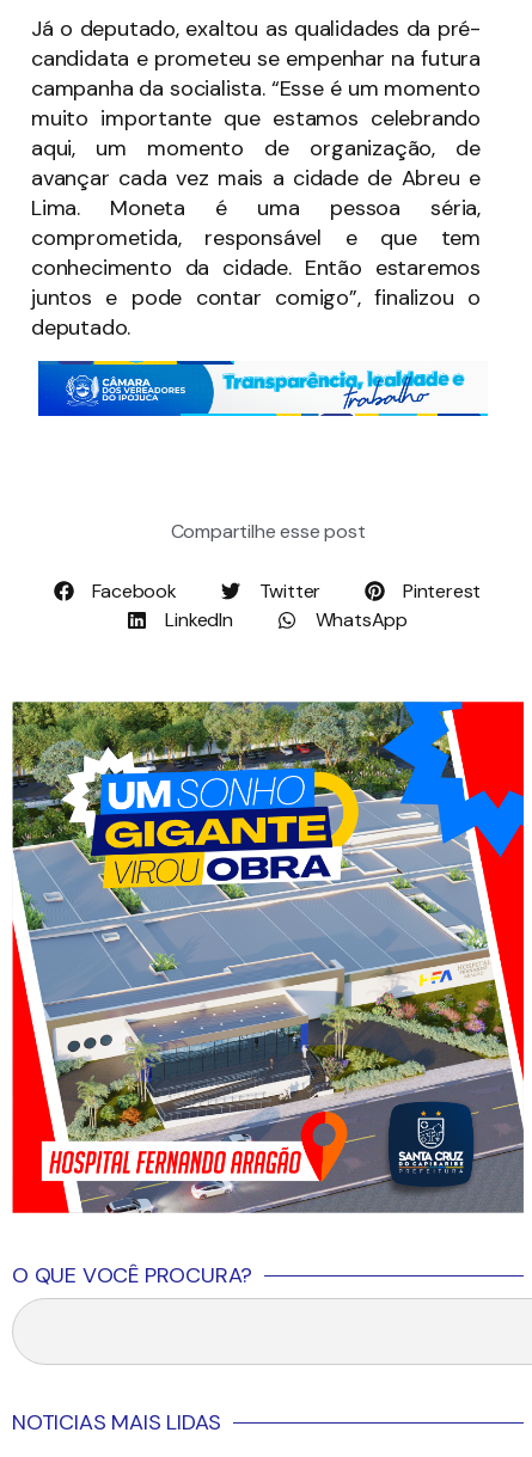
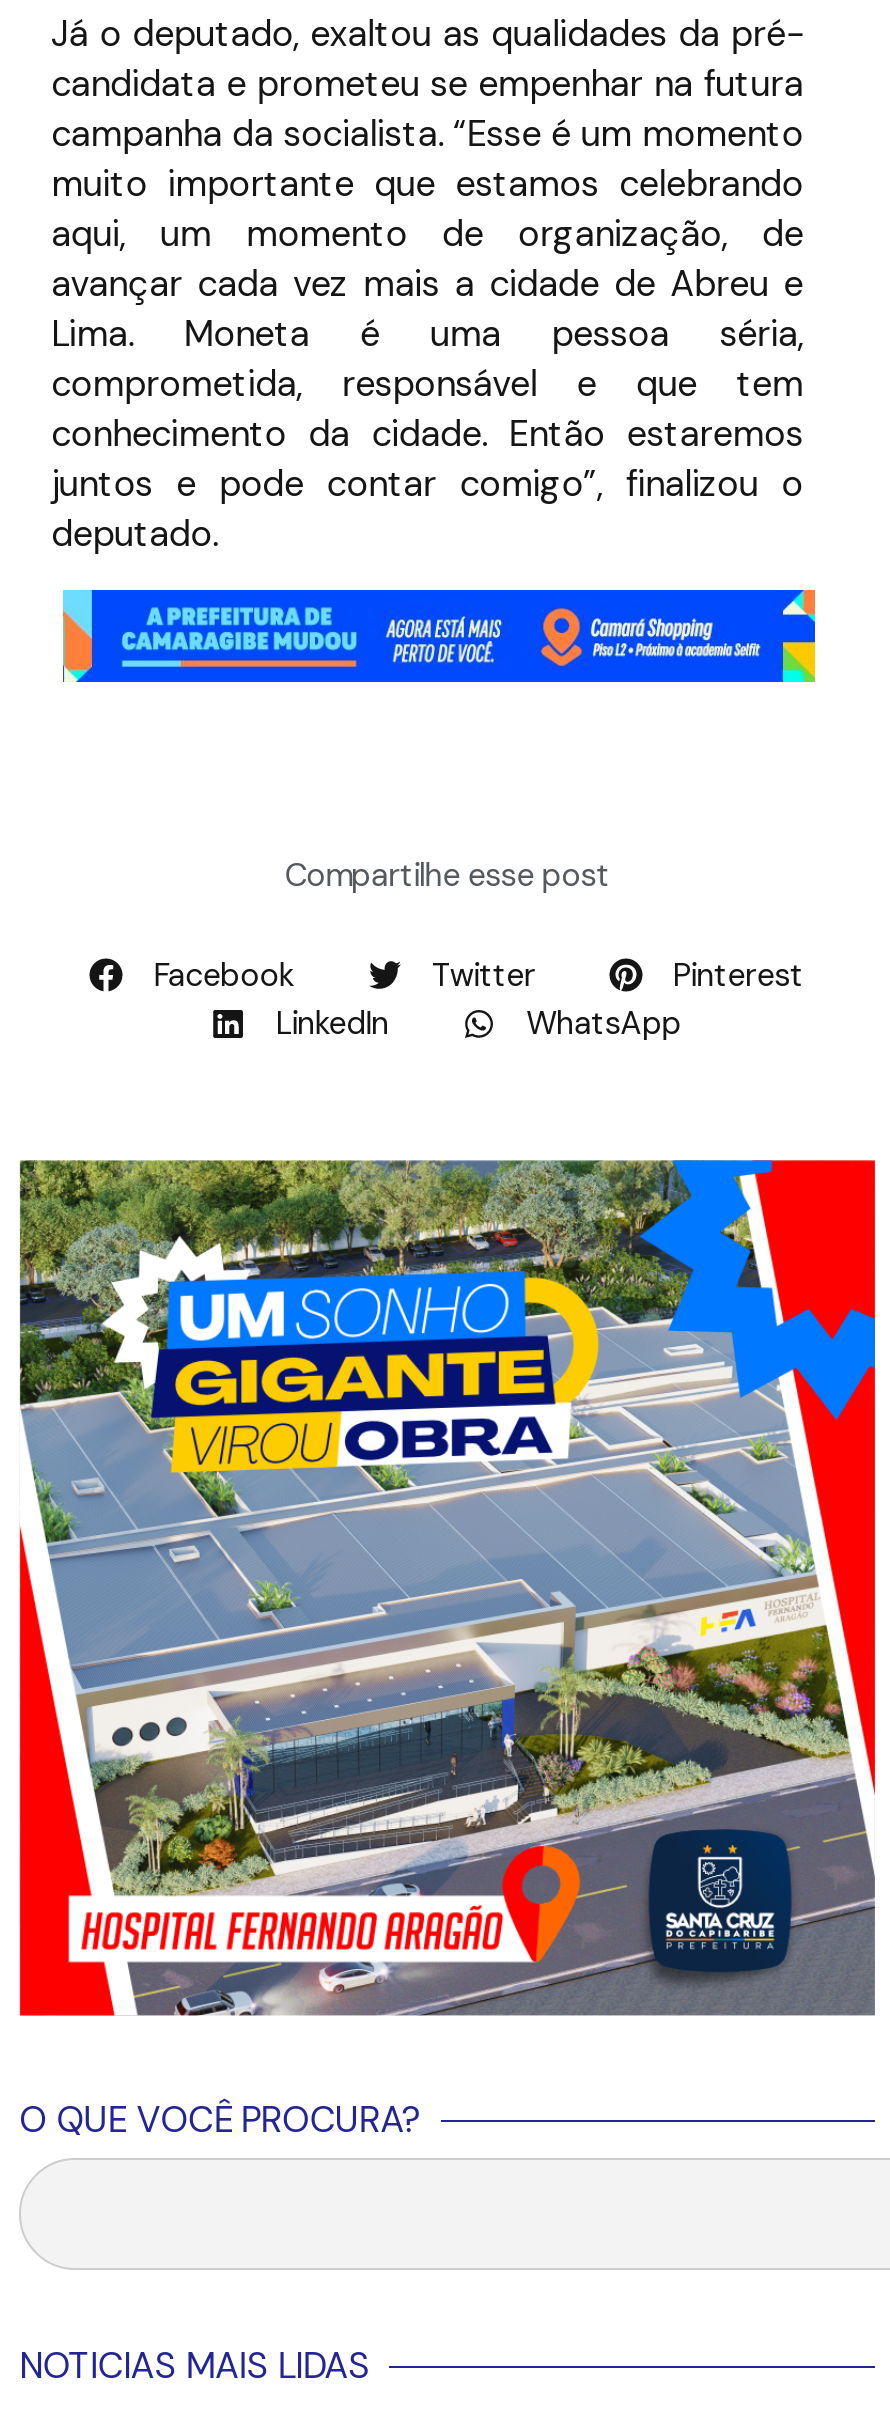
[37,360,489,417] [image] -> [61,588,817,684] [image]

